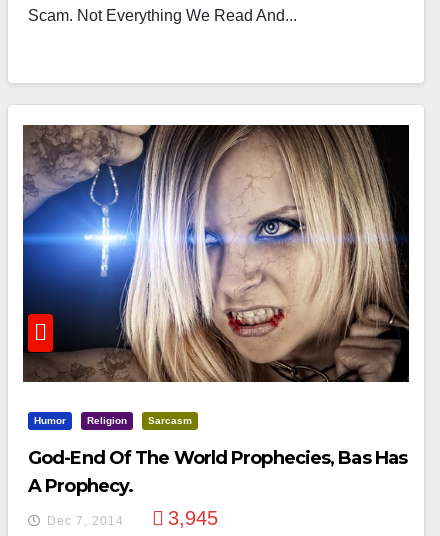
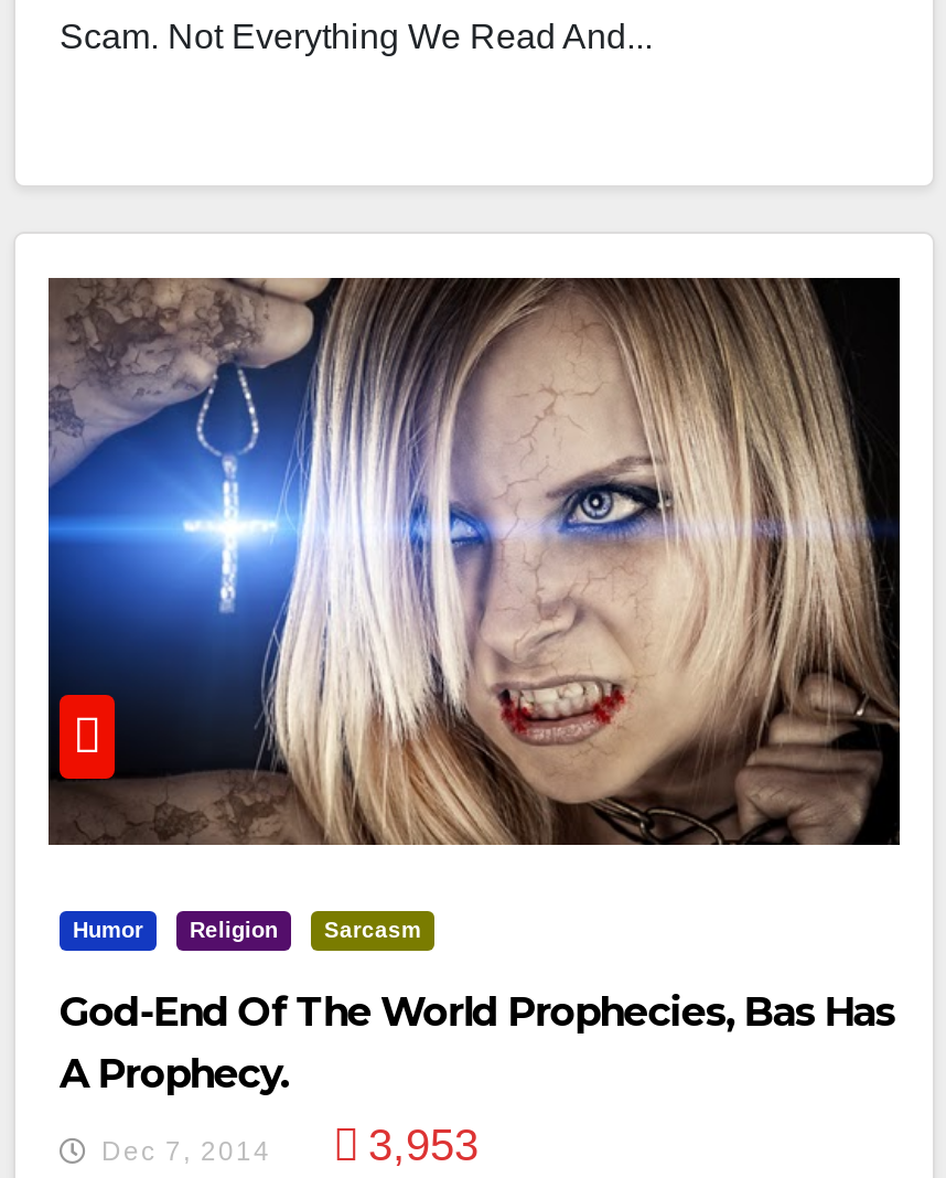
[168,507,218,529] 3,945 -> [368,1119,479,1168] 3,953

